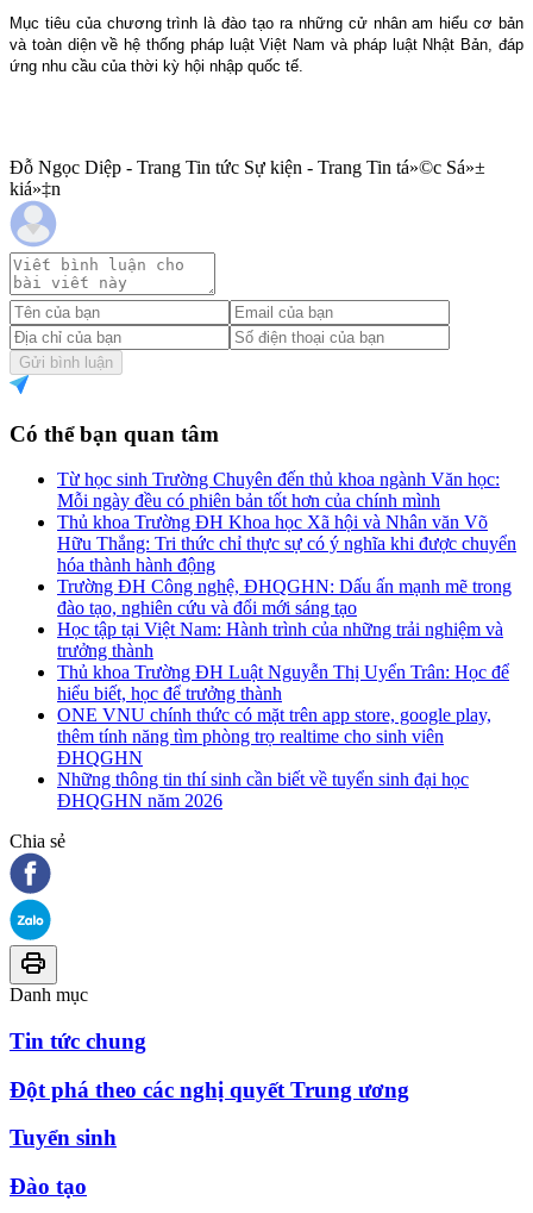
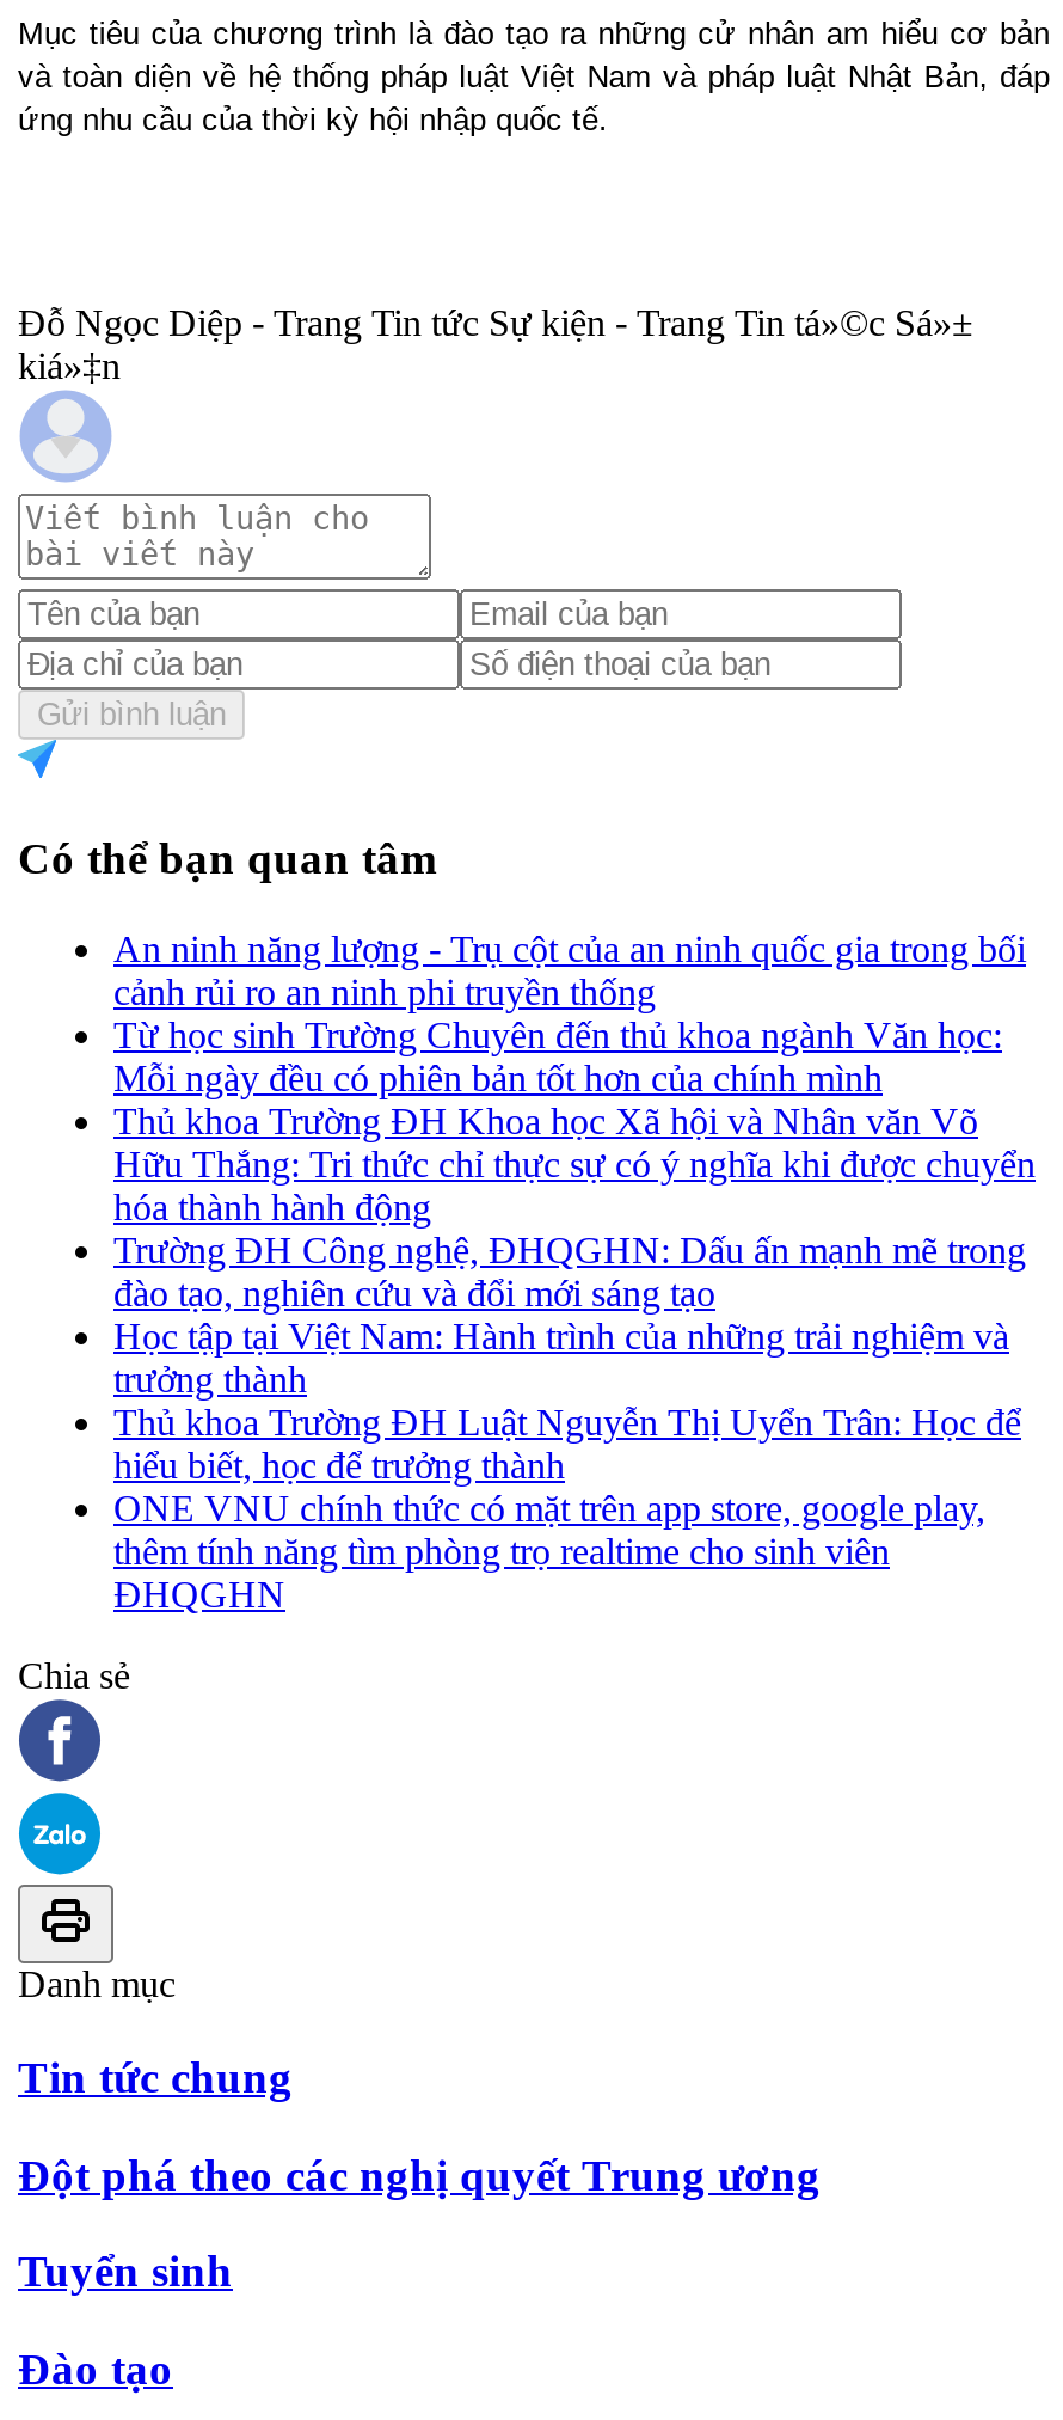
none -> [113,929,1026,1013] An ninh năng lượng - Trụ cột của an ninh quốc gia trong bối | cảnh rủi ro an ninh phi truyền thống
moved [57,469,516,768] -> [113,1015,1036,1615]: Từ học sinh Trường Chuyên đến thủ khoa ngành Văn học: | Mỗi ngày đều có phiên bản tốt hơn của chính mình | Thủ khoa Trường ĐH Khoa học Xã hội và Nhân văn Võ | ... | thêm tính năng tìm phòng trọ realtime cho sinh viên | ĐHQGHN
[57,769,469,811] Những thông tin thí sinh cần biết về tuyển sinh đại học | ĐHQGHN năm 2026 -> none

